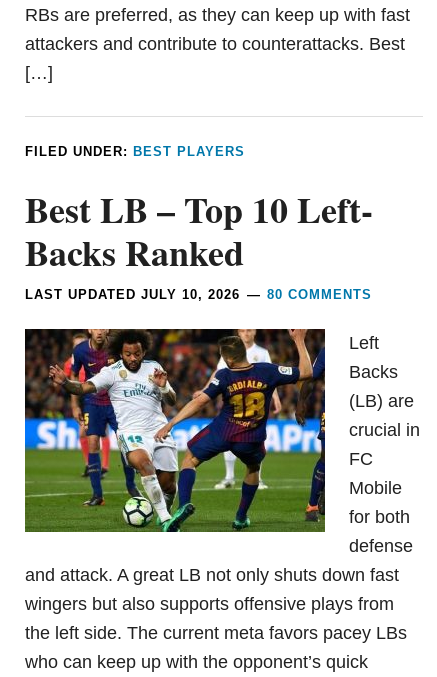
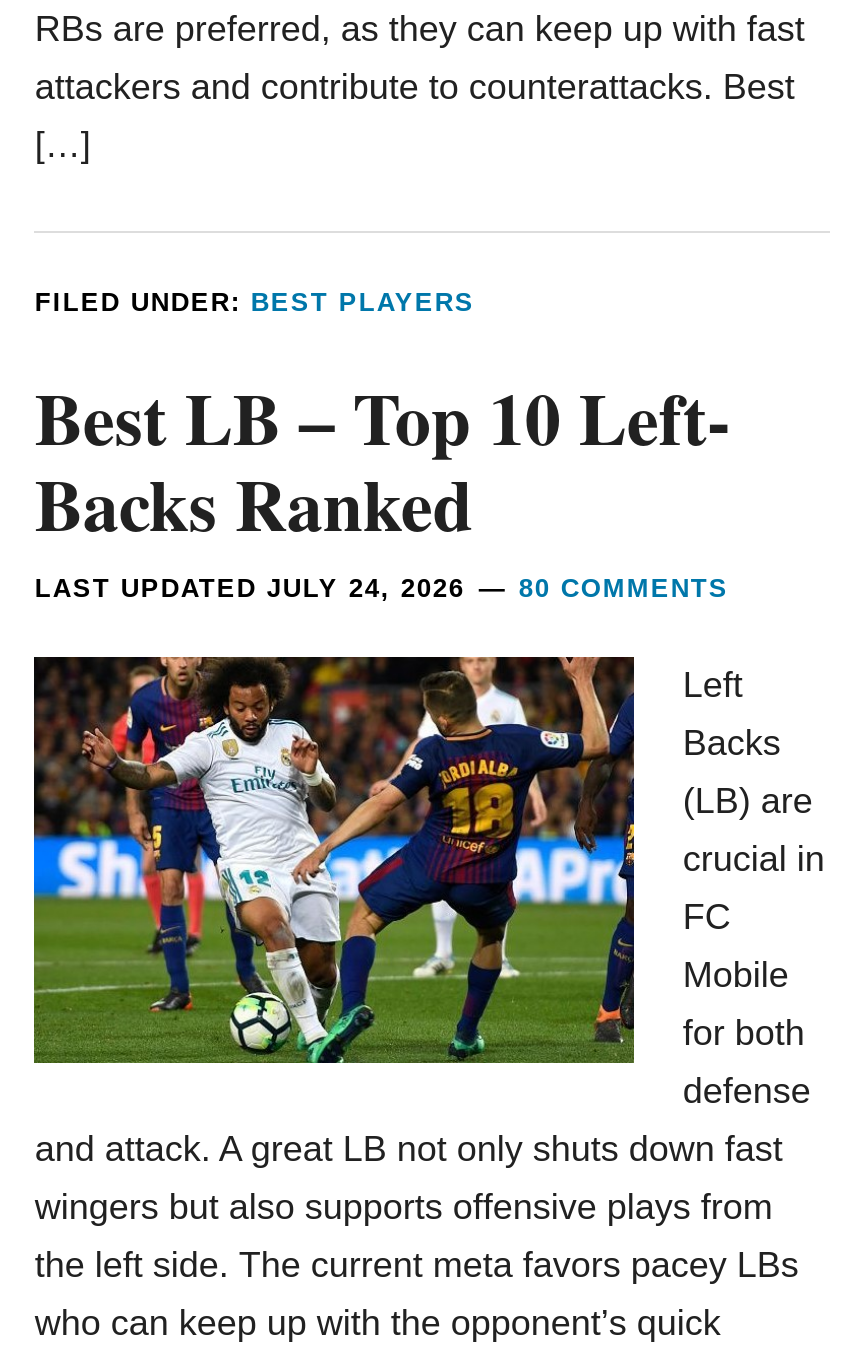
[25,287,240,302] LAST UPDATED JULY 10, 2026 -> [35,573,465,603] LAST UPDATED JULY 24, 2026

